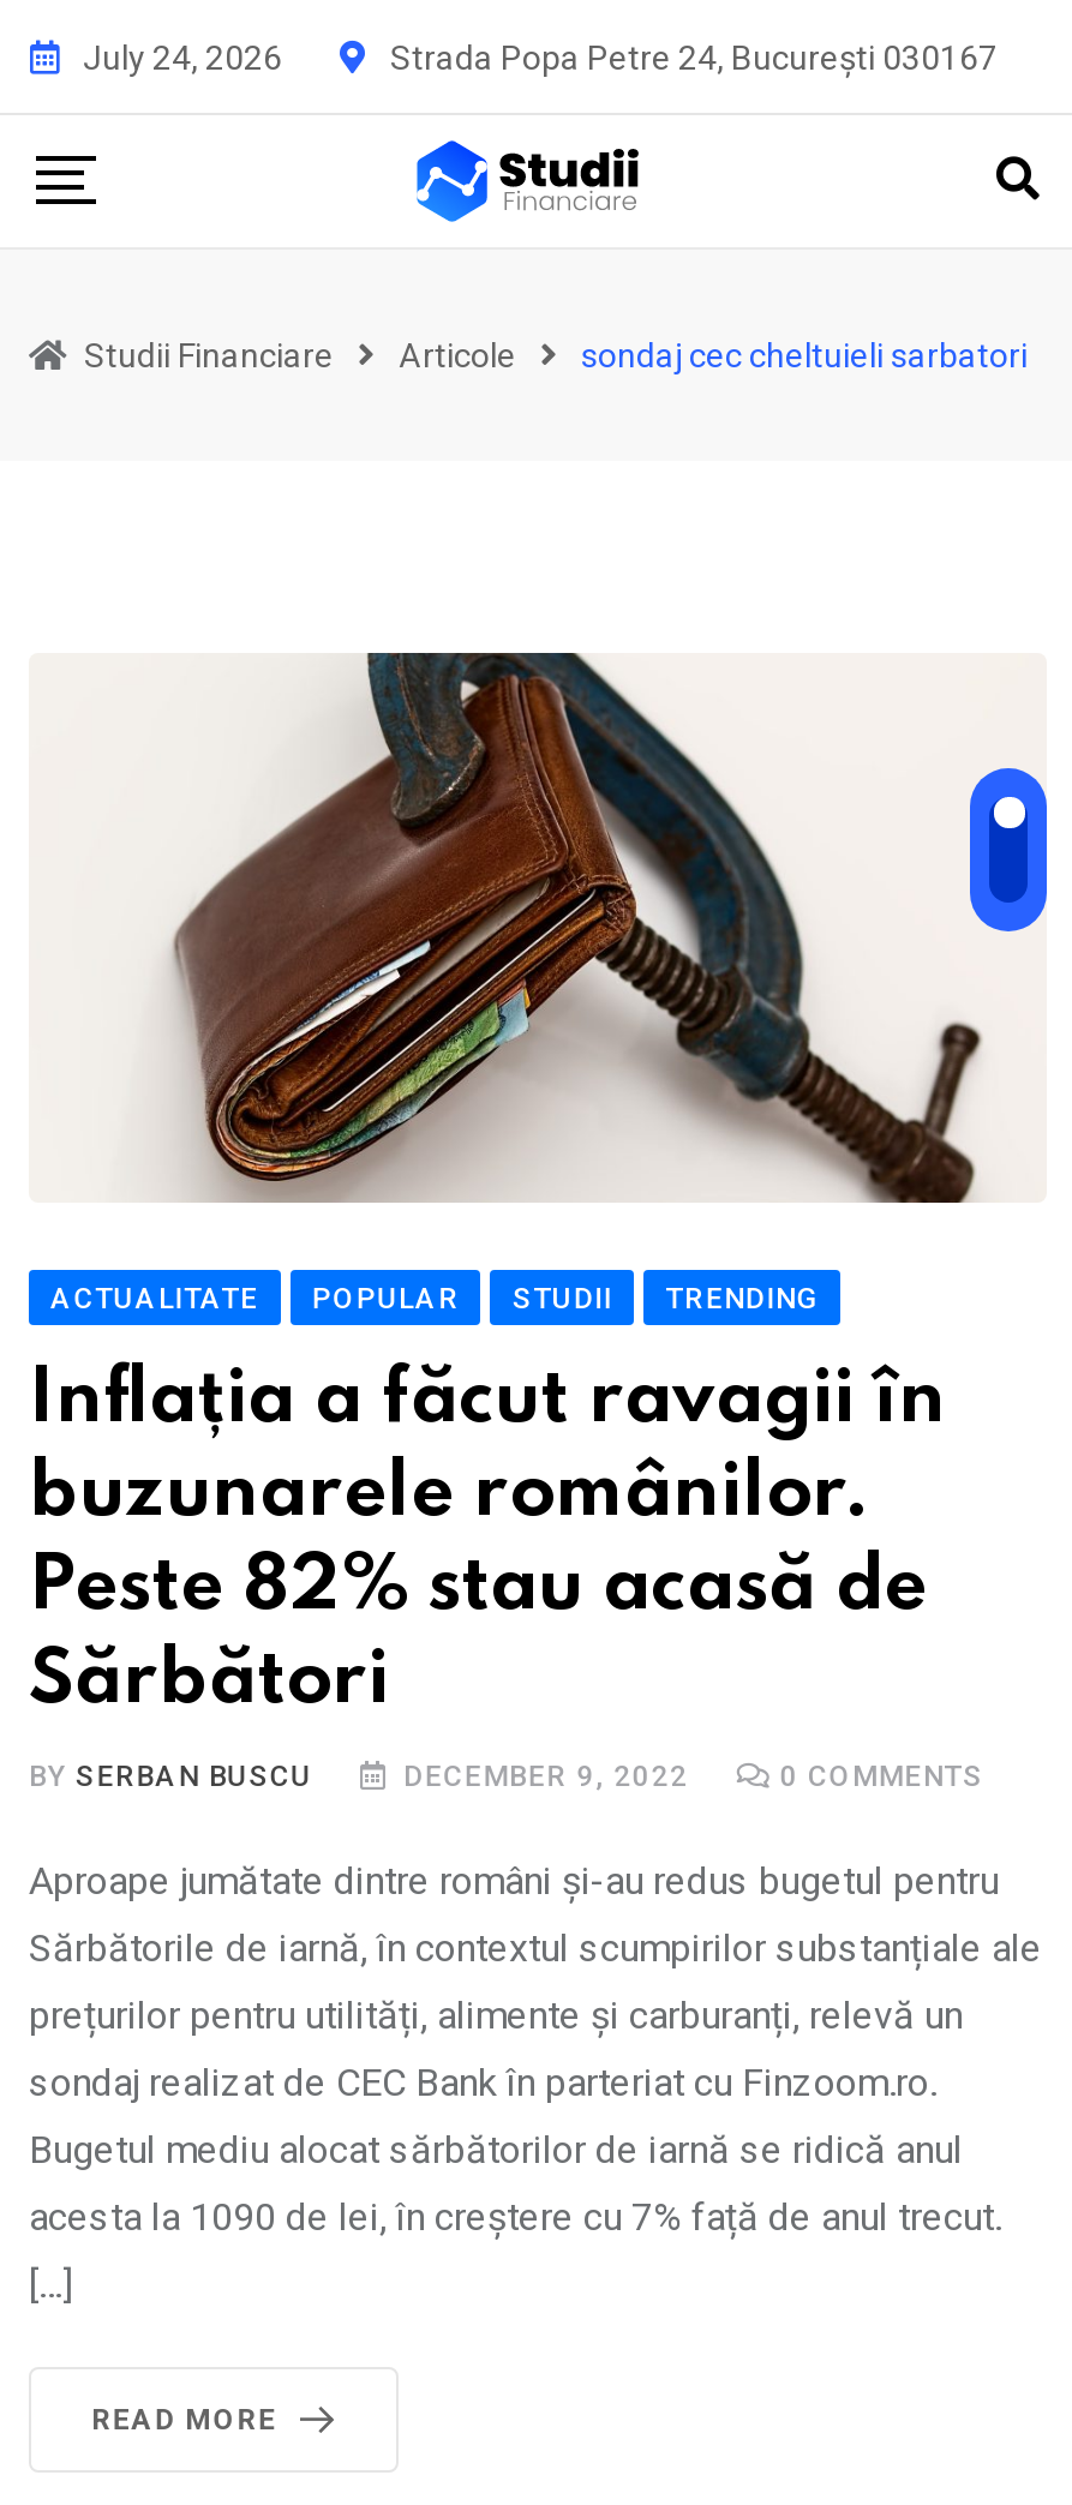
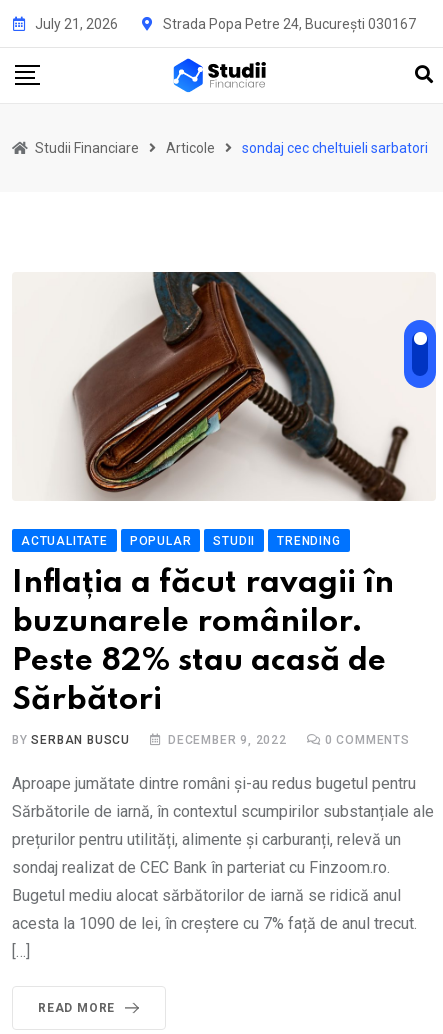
[83,37,282,76] July 24, 2026 -> [34,15,117,31] July 21, 2026

